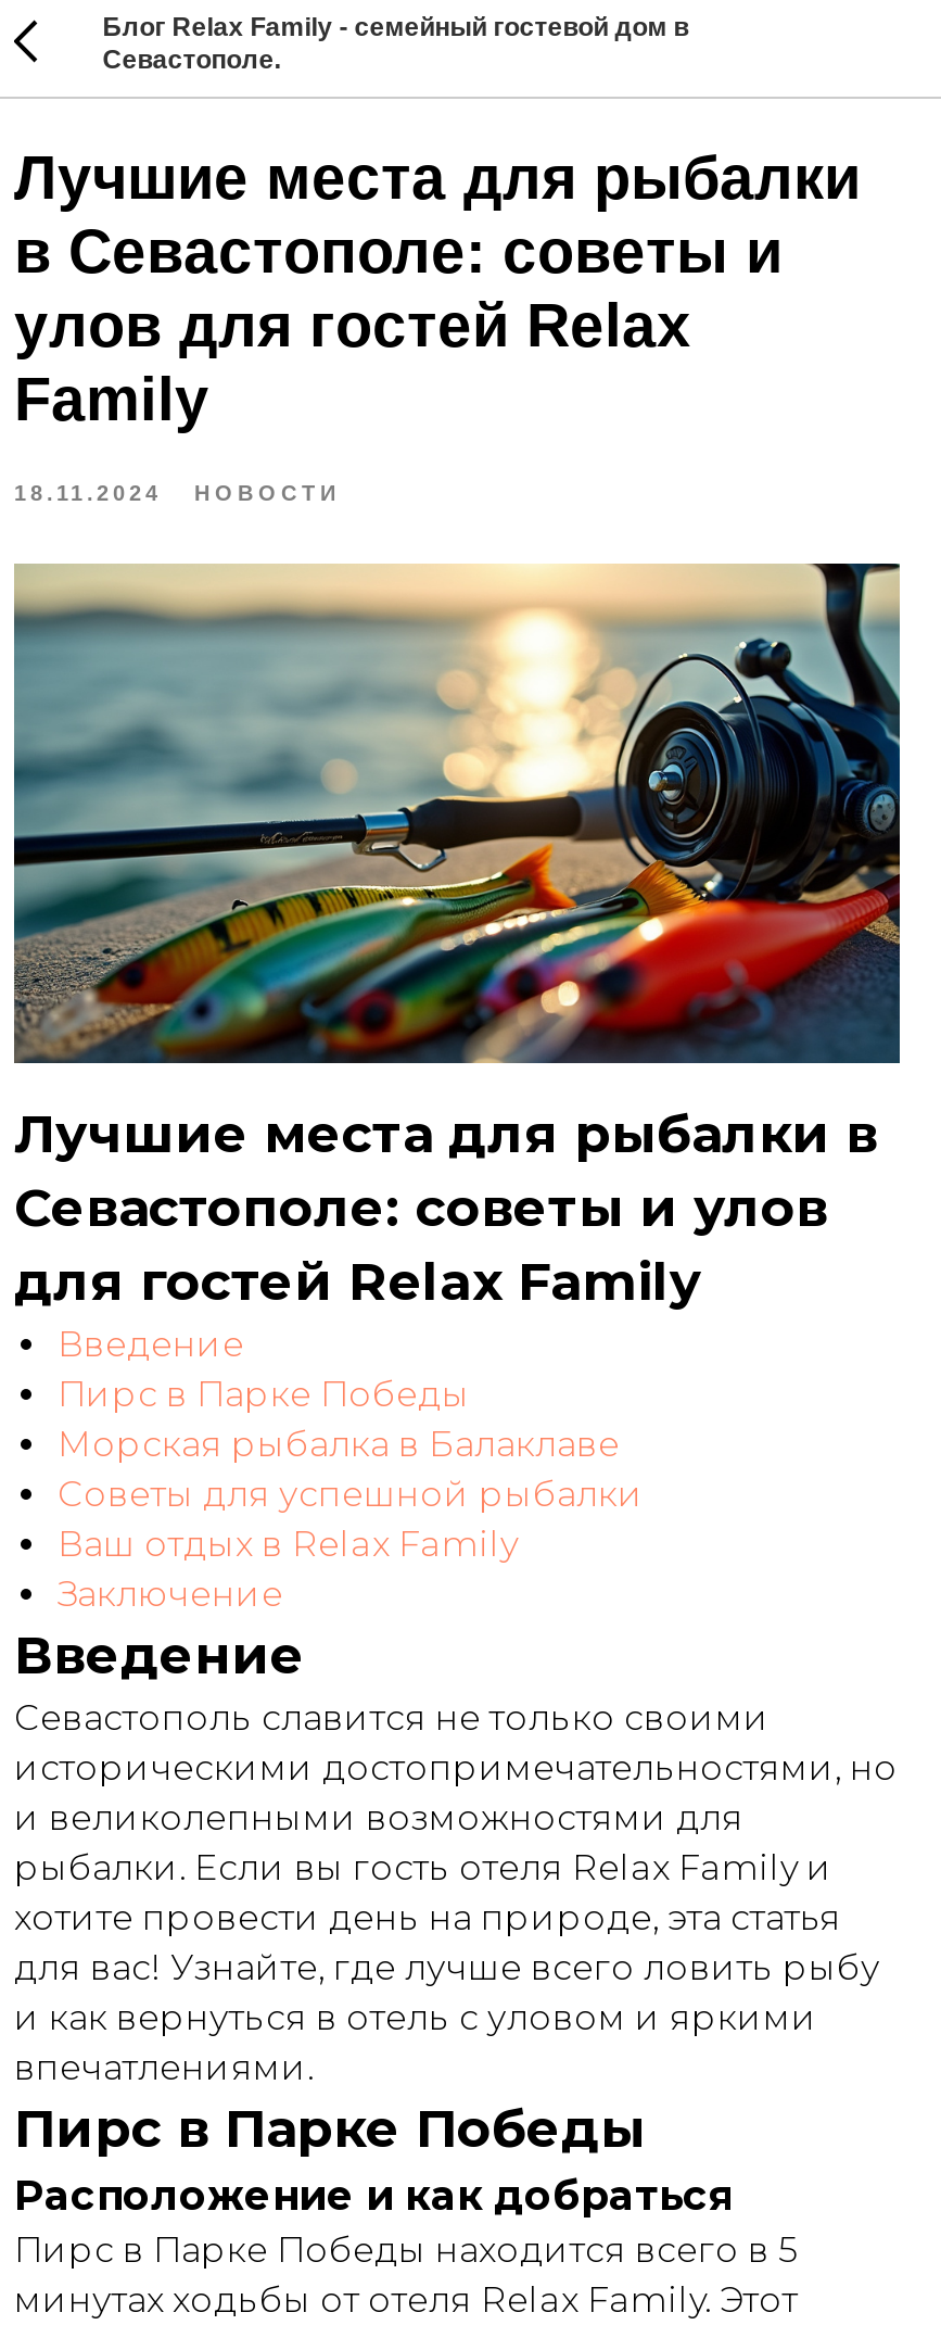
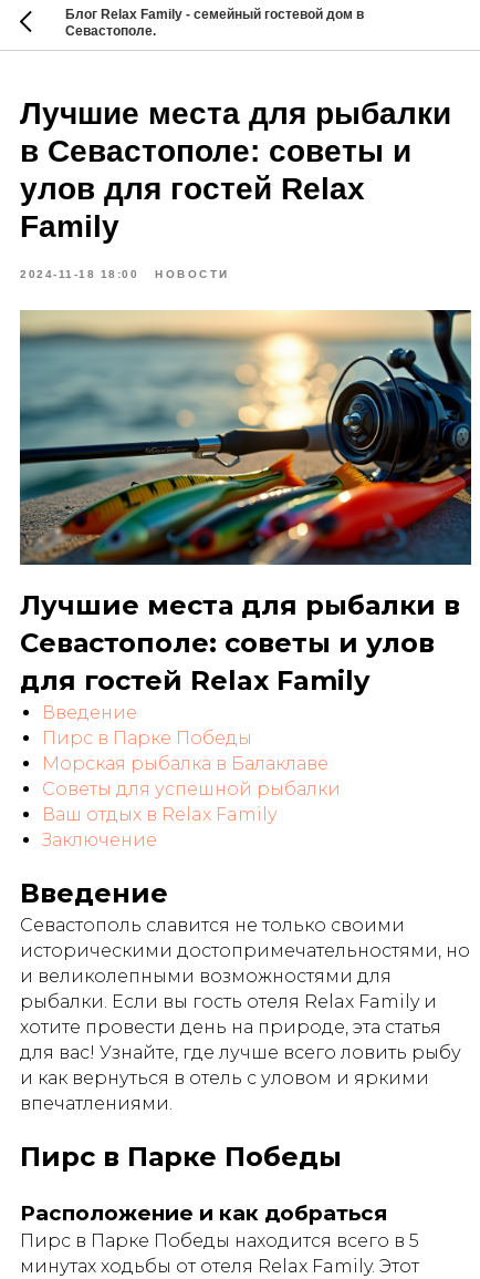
[14,481,341,505] 18.11.2024 НОВОСТИ -> [20,268,229,280] 2024-11-18 18:00 НОВОСТИ

